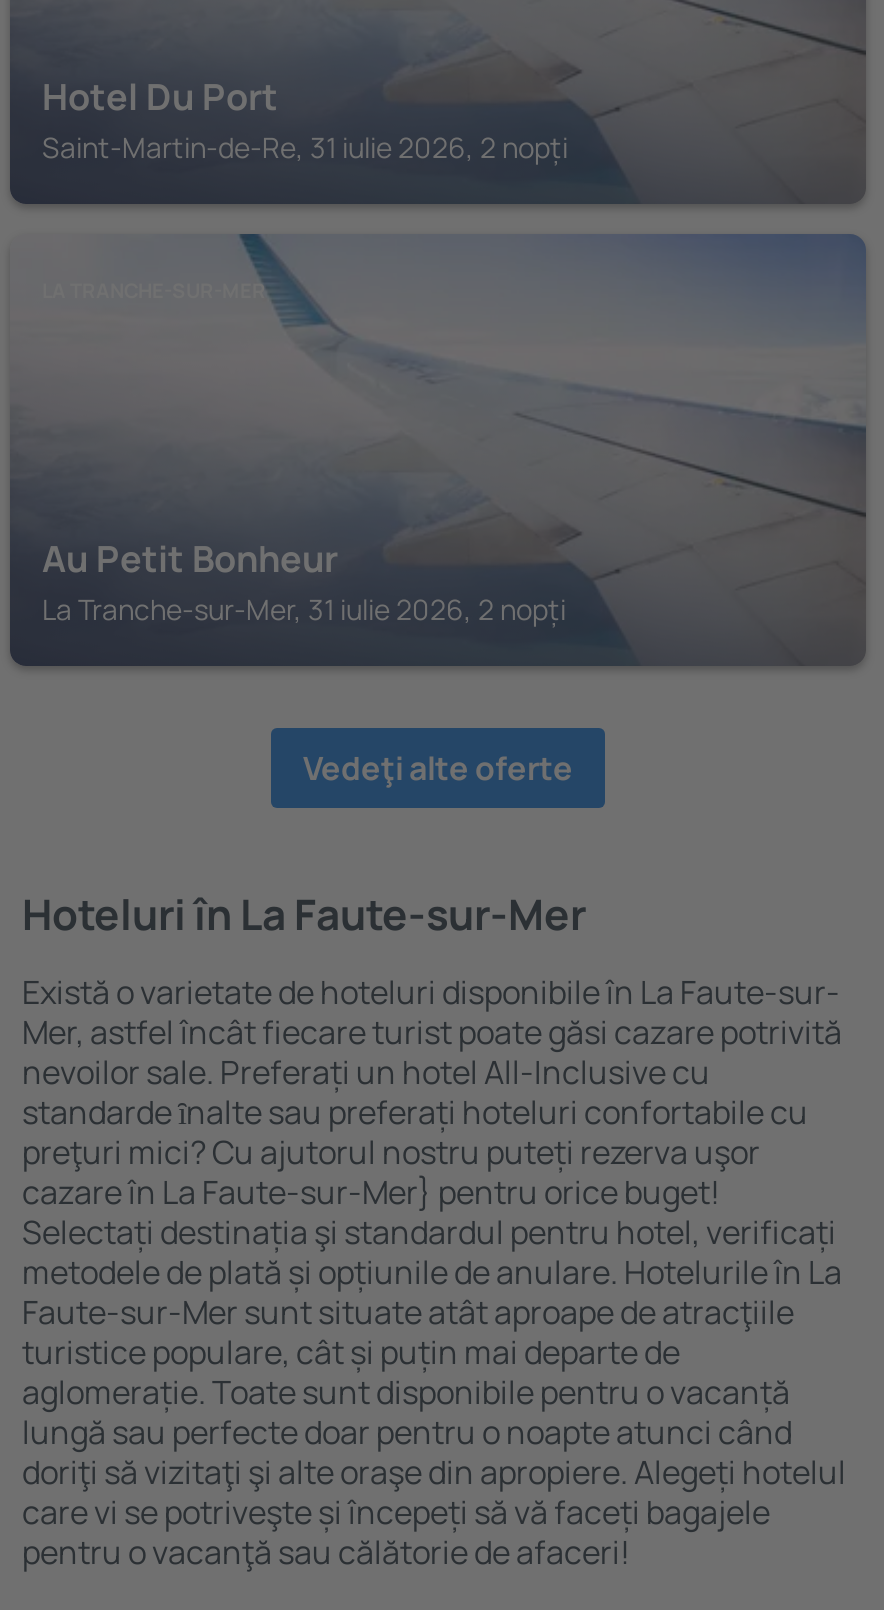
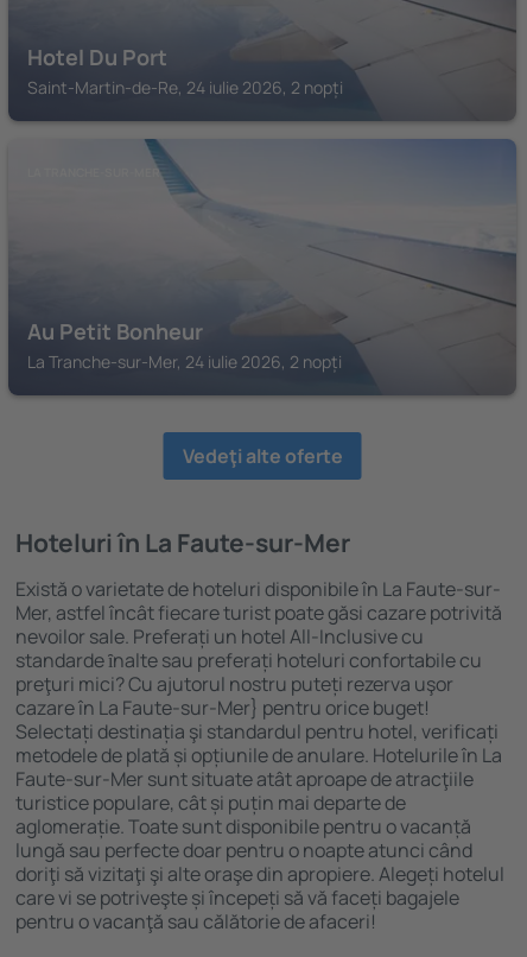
[42,128,568,166] Saint-Martin-de-Re, 31 iulie 2026, 2 nopți -> [27,76,343,99] Saint-Martin-de-Re, 24 iulie 2026, 2 nopți
[42,590,566,628] La Tranche-sur-Mer, 31 iulie 2026, 2 nopți -> [27,350,342,373] La Tranche-sur-Mer, 24 iulie 2026, 2 nopți

